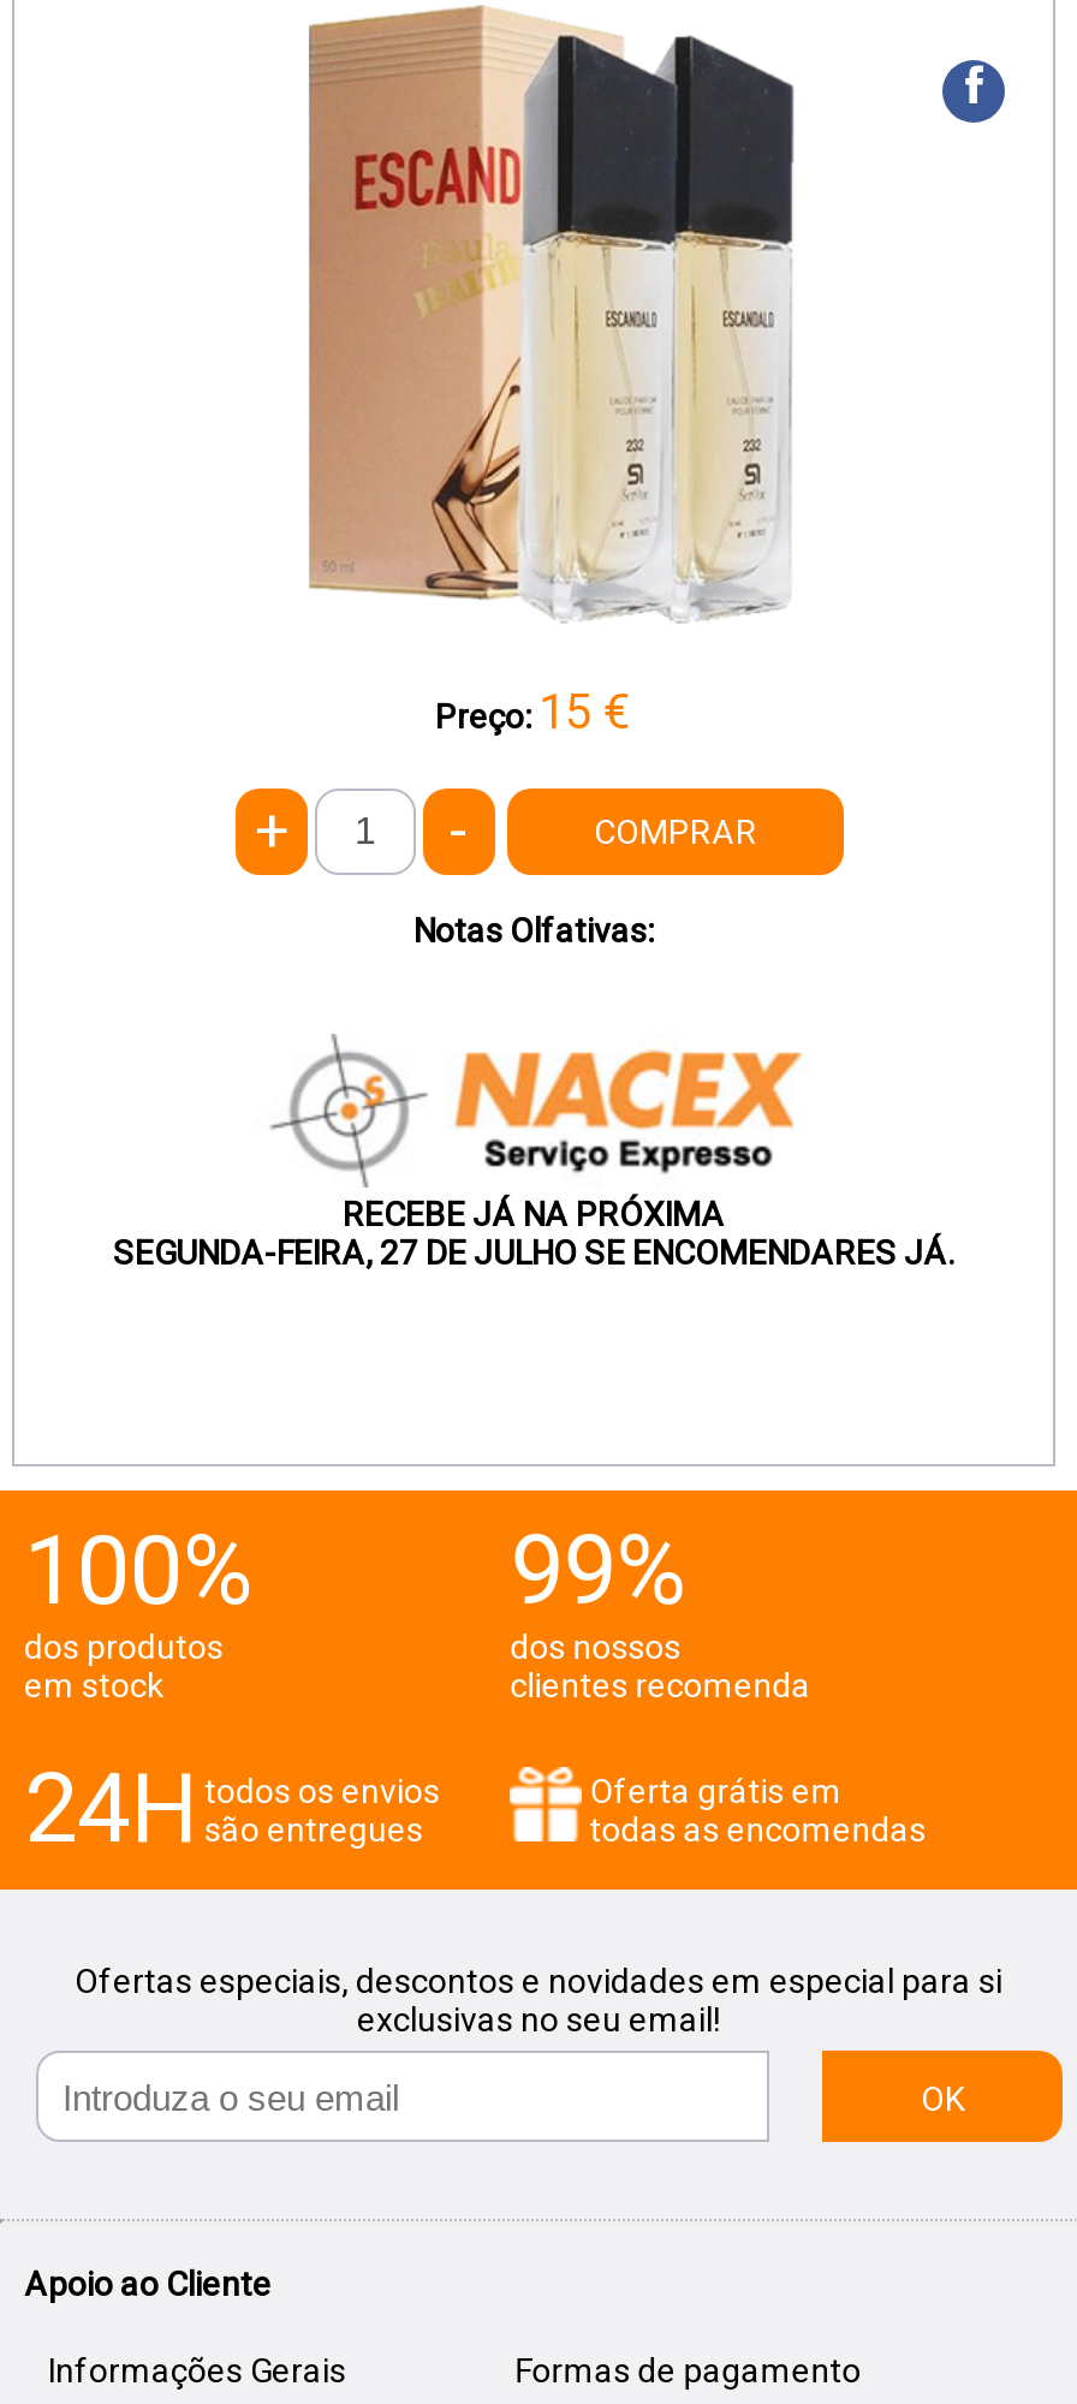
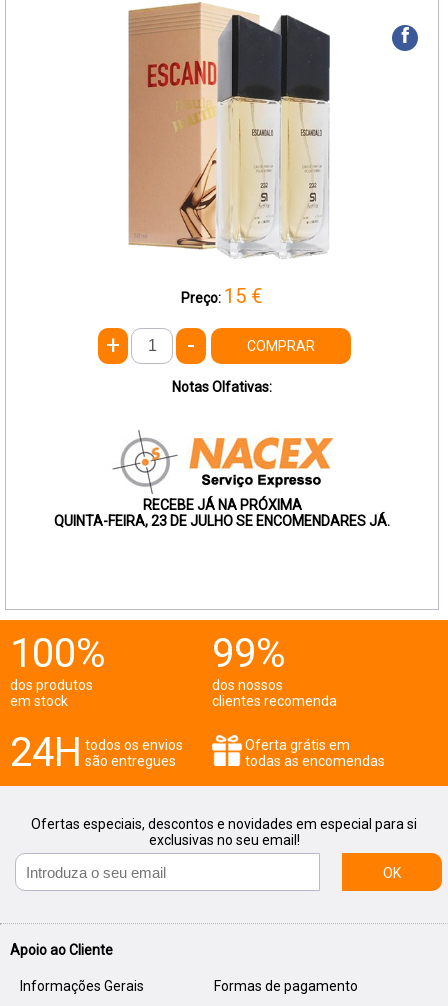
[113,1233,954,1272] SEGUNDA-FEIRA, 27 DE JULHO SE ENCOMENDARES JÁ. -> [54,513,390,529] QUINTA-FEIRA, 23 DE JULHO SE ENCOMENDARES JÁ.

